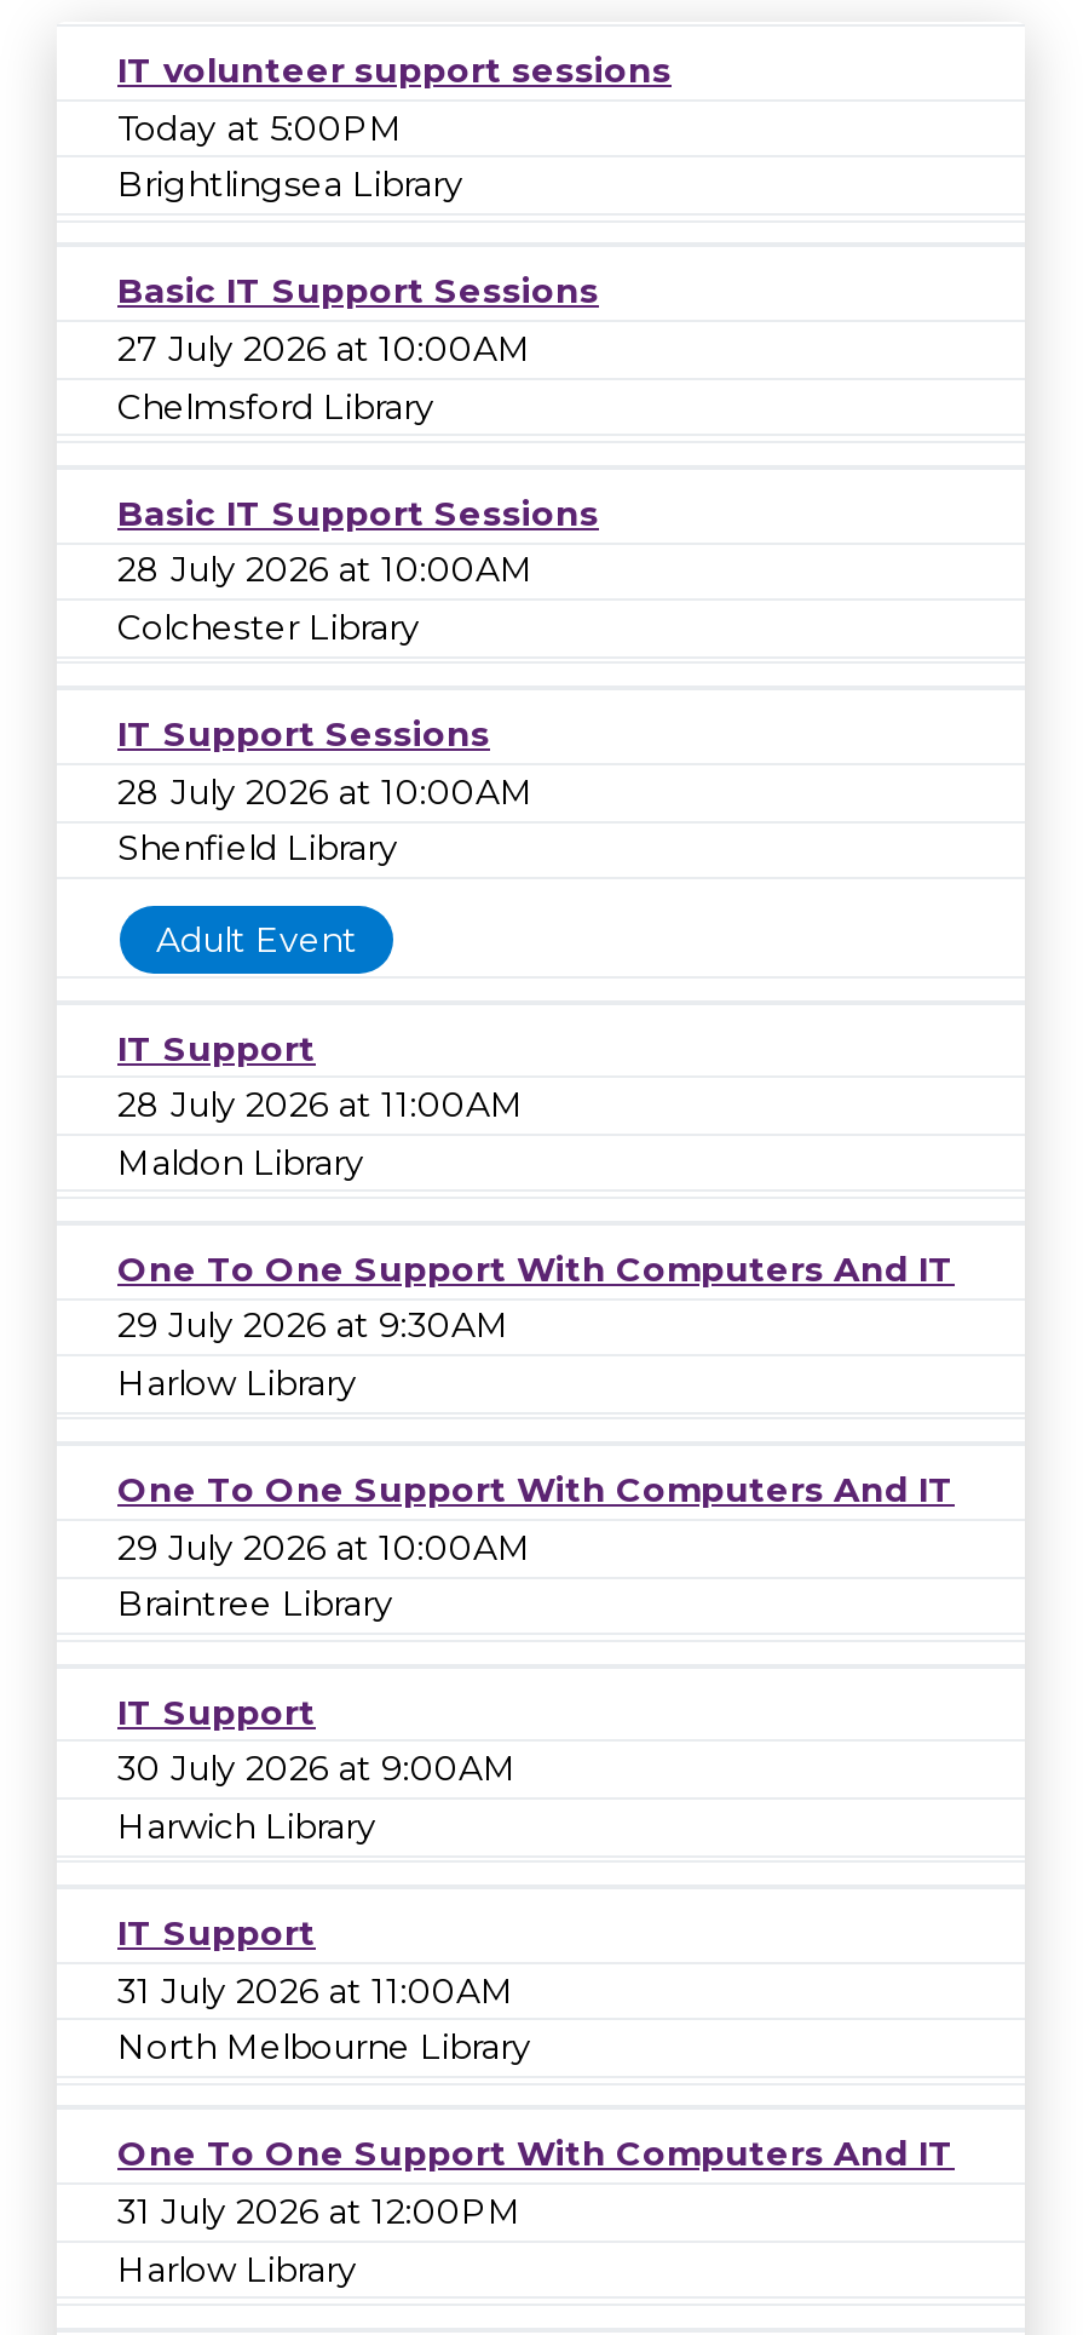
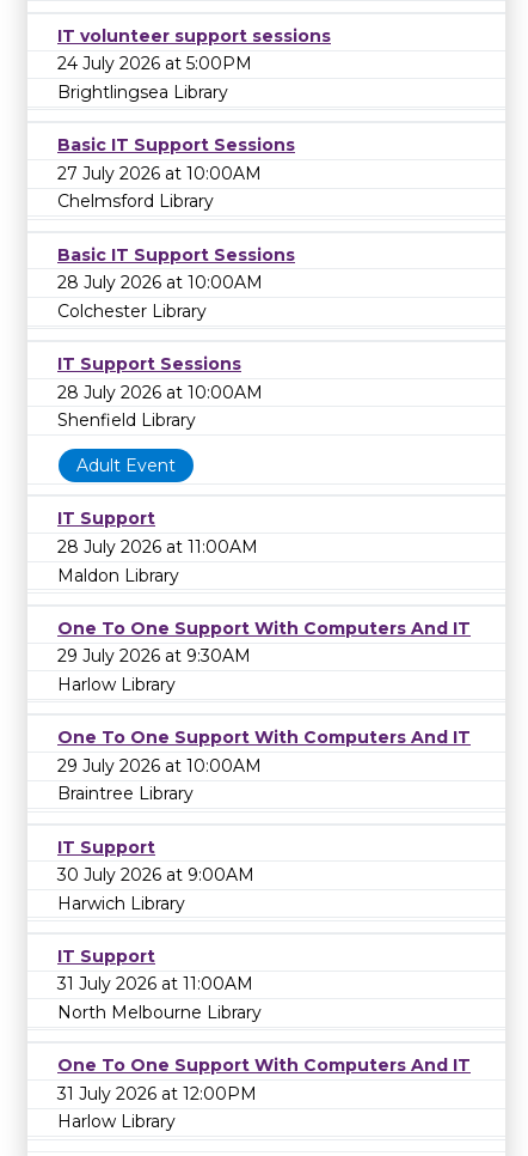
[117,105,403,149] Today at 5:00PM -> [57,53,252,75] 24 July 2026 at 5:00PM

